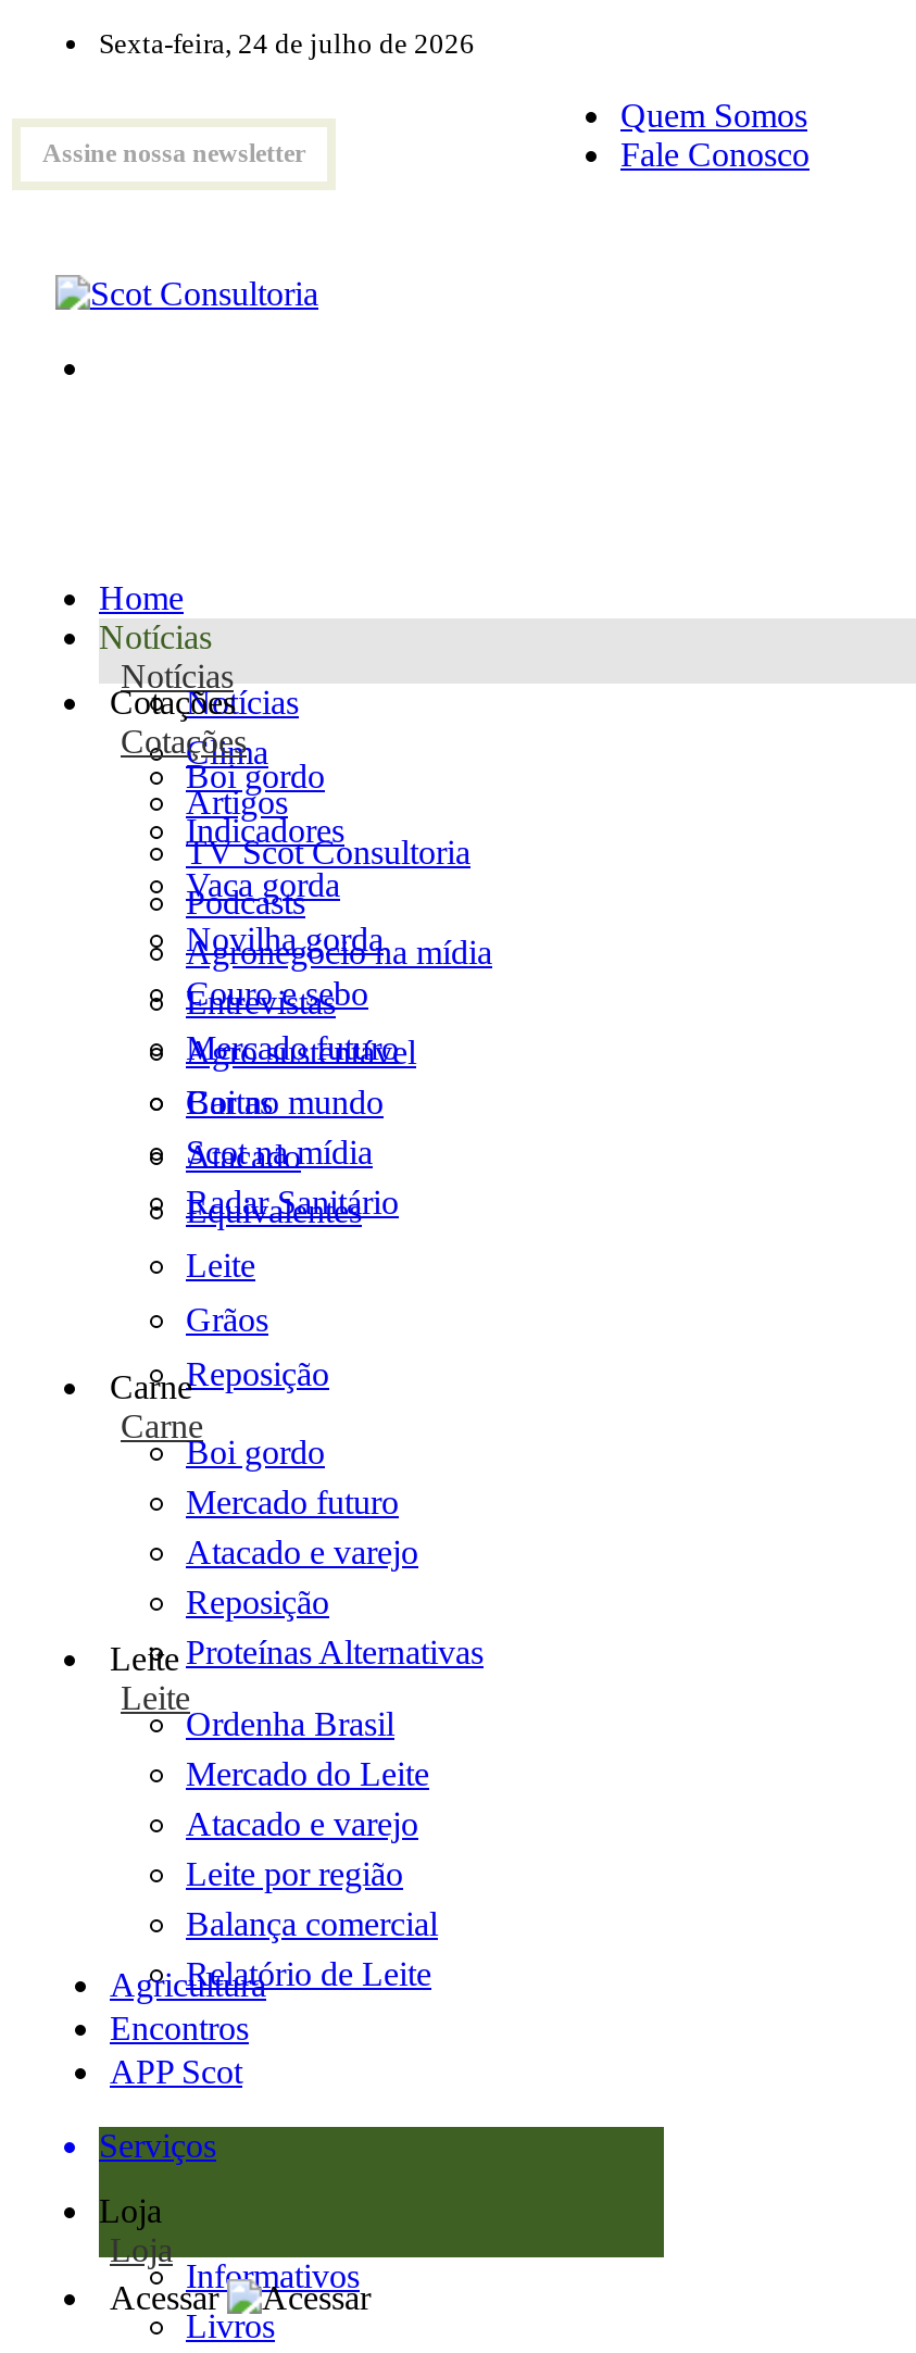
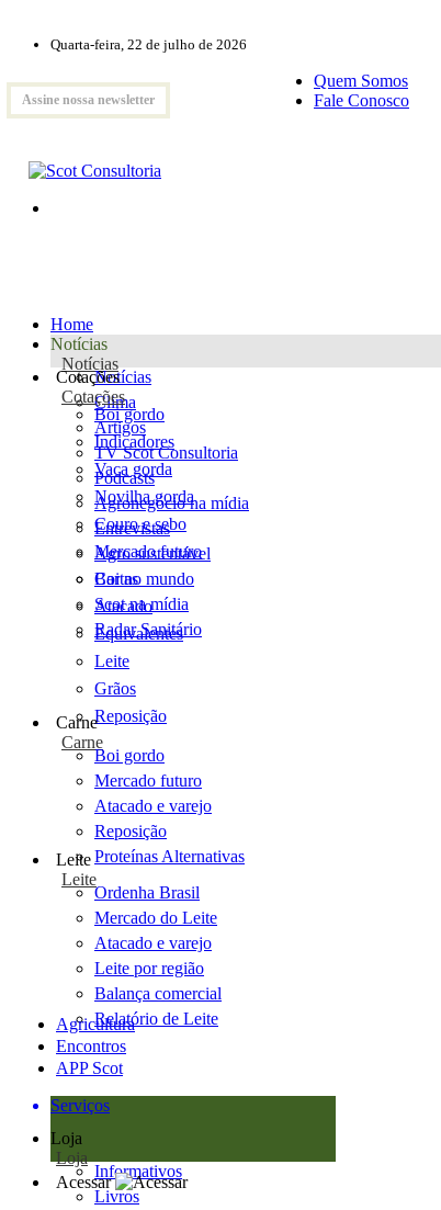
[99,27,475,60] Sexta-feira, 24 de julho de 2026 -> [50,36,247,53] Quarta-feira, 22 de julho de 2026

